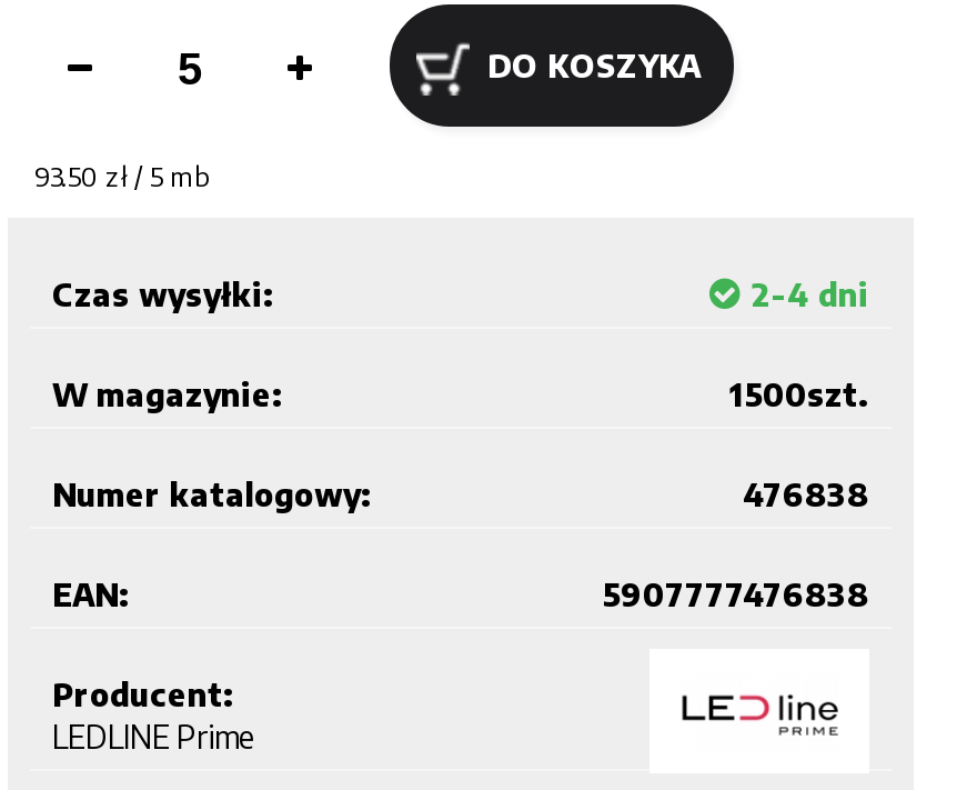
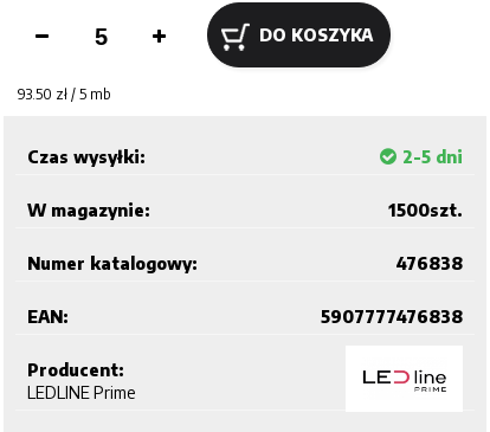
[752,275,869,312] 2-4 dni -> [402,146,463,166] 2-5 dni

